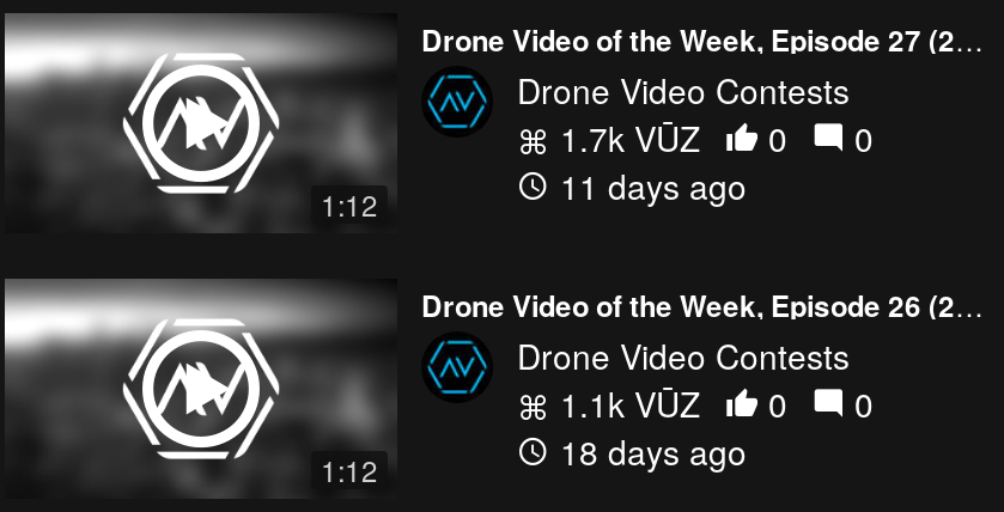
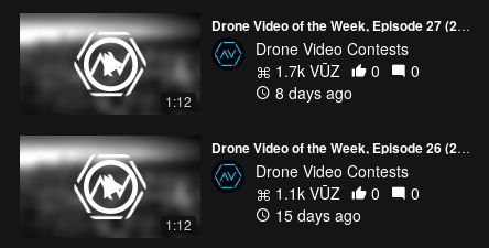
[550,160,747,208] 11 days ago -> [271,82,352,104] 8 days ago
[550,426,747,474] 18 days ago -> [271,204,361,227] 15 days ago

